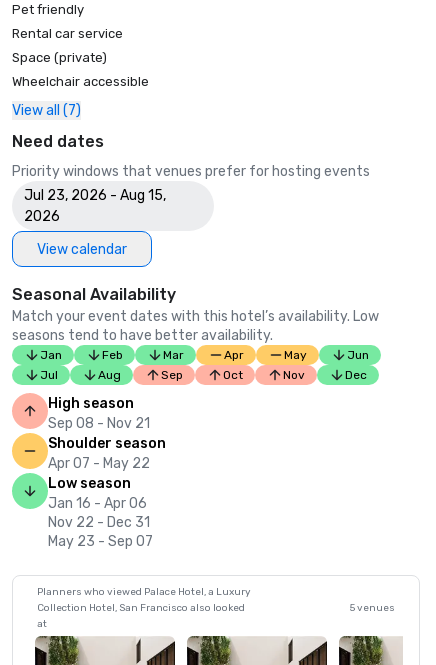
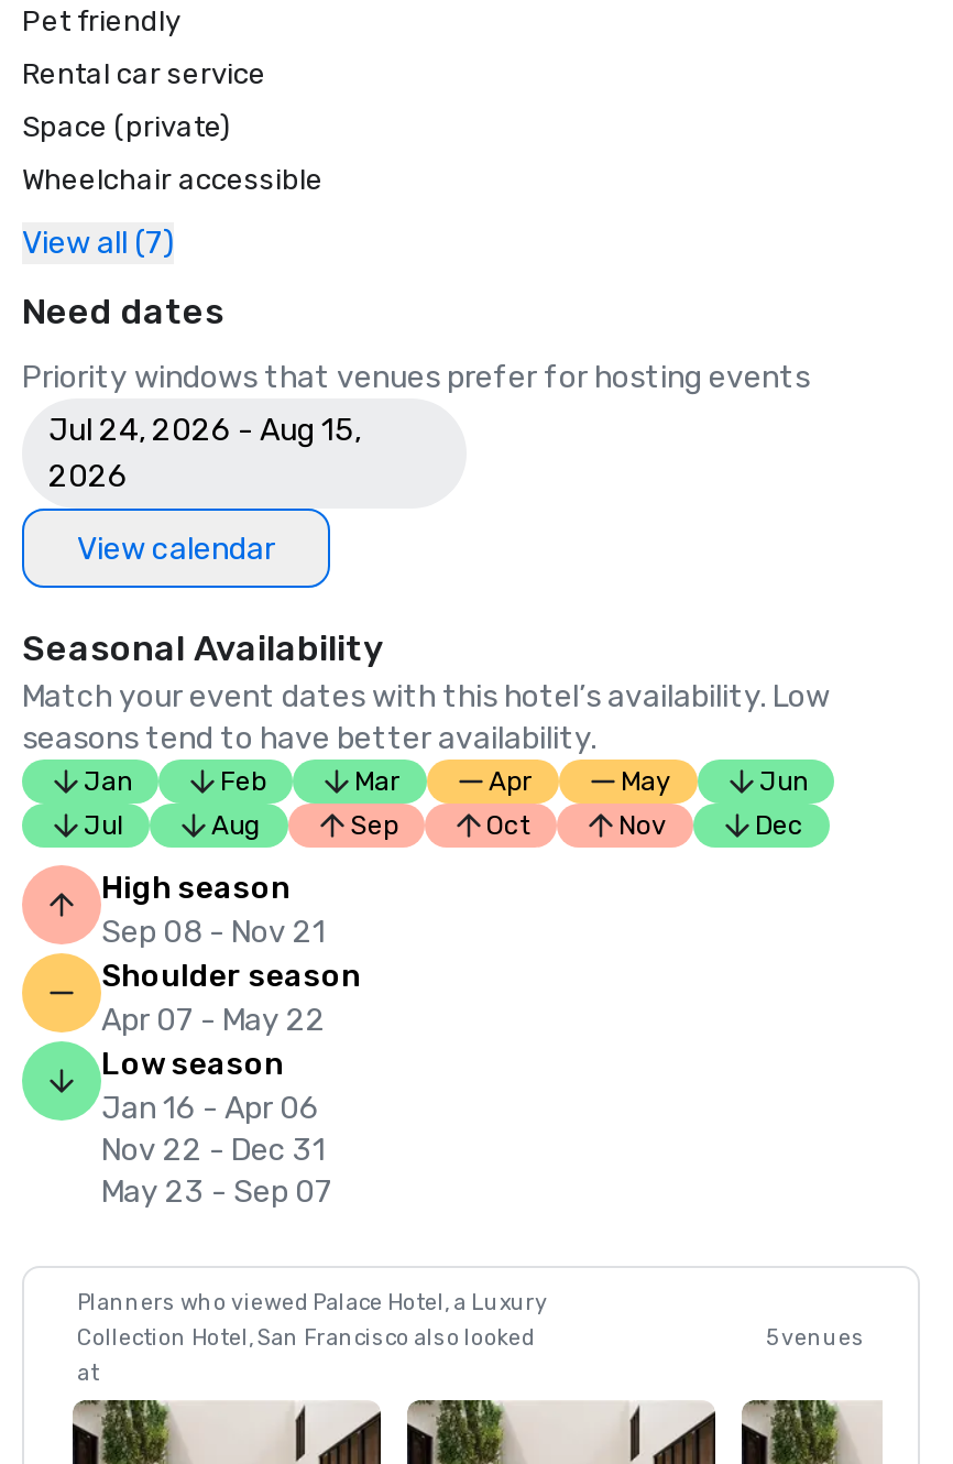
[24,187,166,204] Jul 23, 2026 - Aug 15, -> [48,412,361,449] Jul 24, 2026 - Aug 15,

